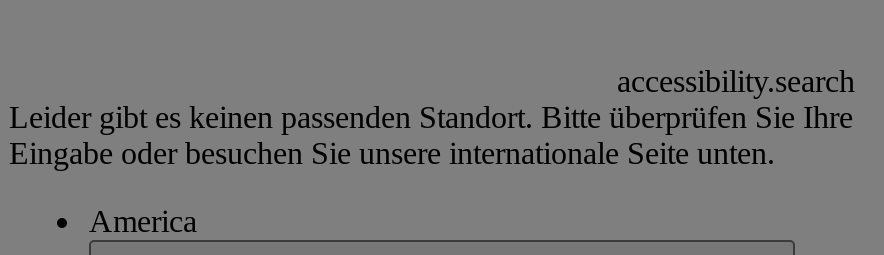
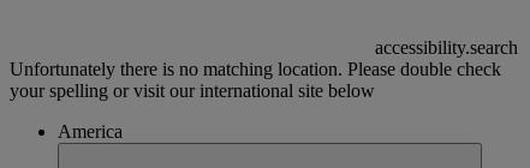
[9,100,853,170] Leider gibt es keinen passenden Standort. Bitte überprüfen Sie Ihre | Eingabe oder besuchen Sie unsere internationale Seite unten. -> [10,59,501,101] Unfortunately there is no matching location. Please double check | your spelling or visit our international site below

